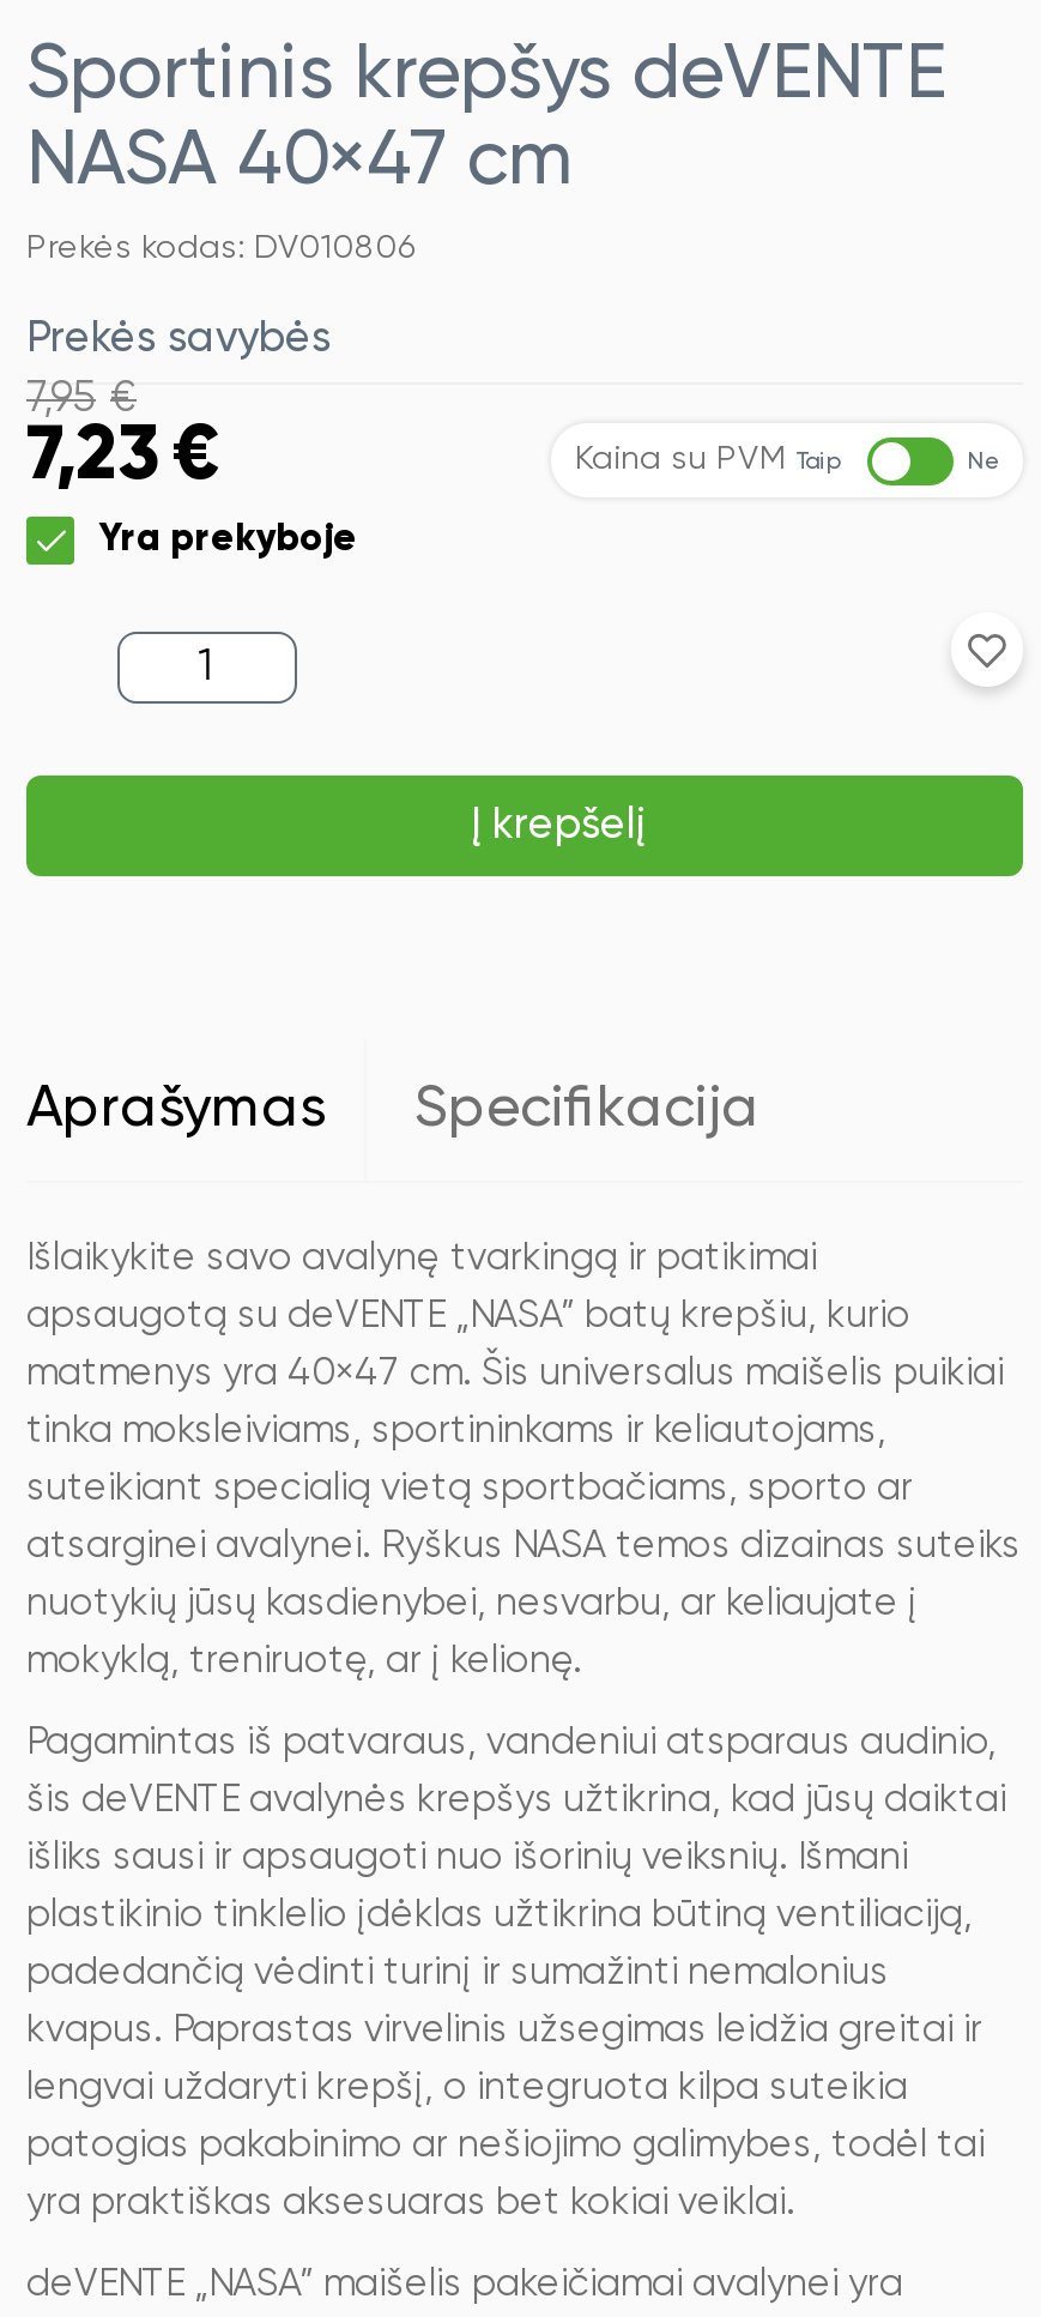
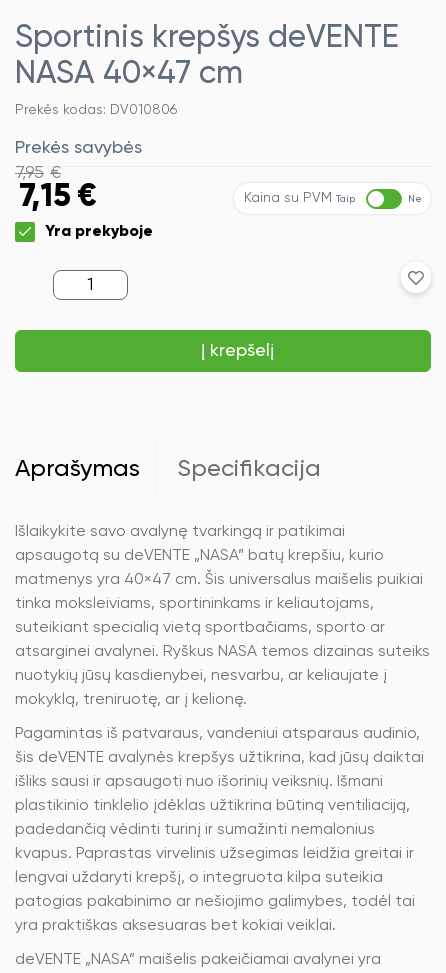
[26,419,220,496] 7,23 € -> [19,181,97,213] 7,15 €

